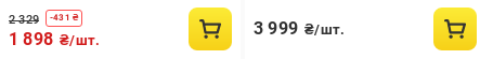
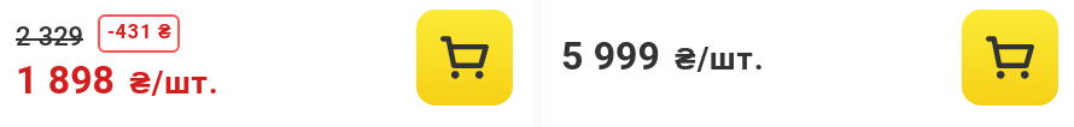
[253,18,345,39] 3 999 ₴/шт. -> [561,34,764,79] 5 999 ₴/шт.

